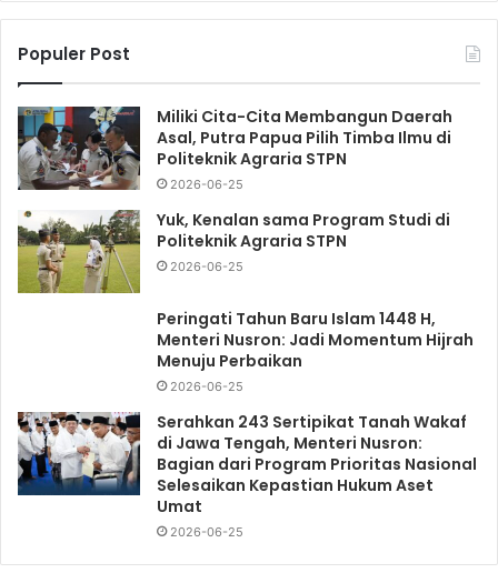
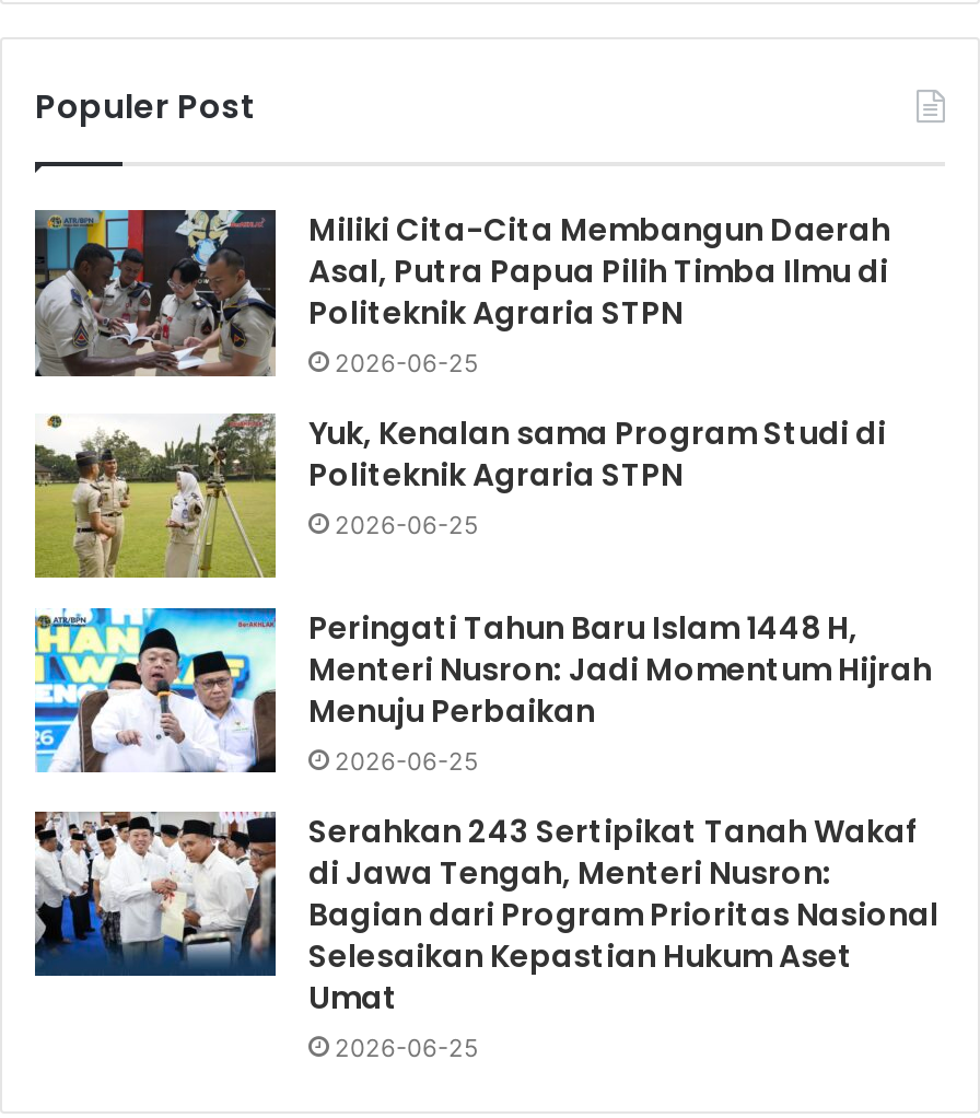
none -> [33,606,278,775] [image]

